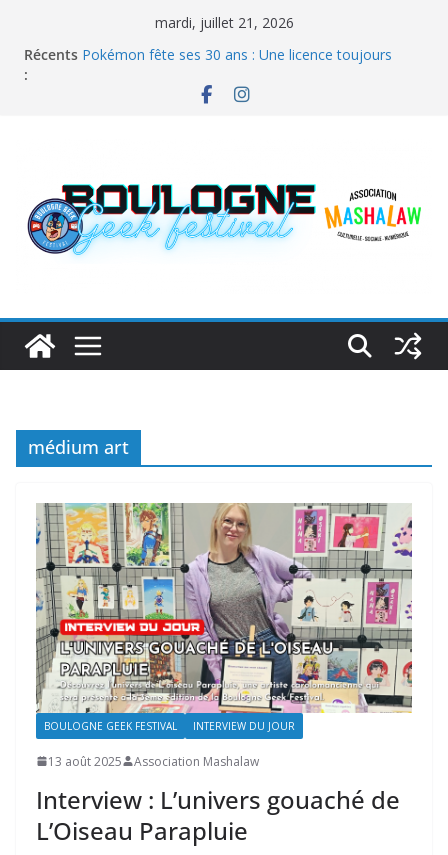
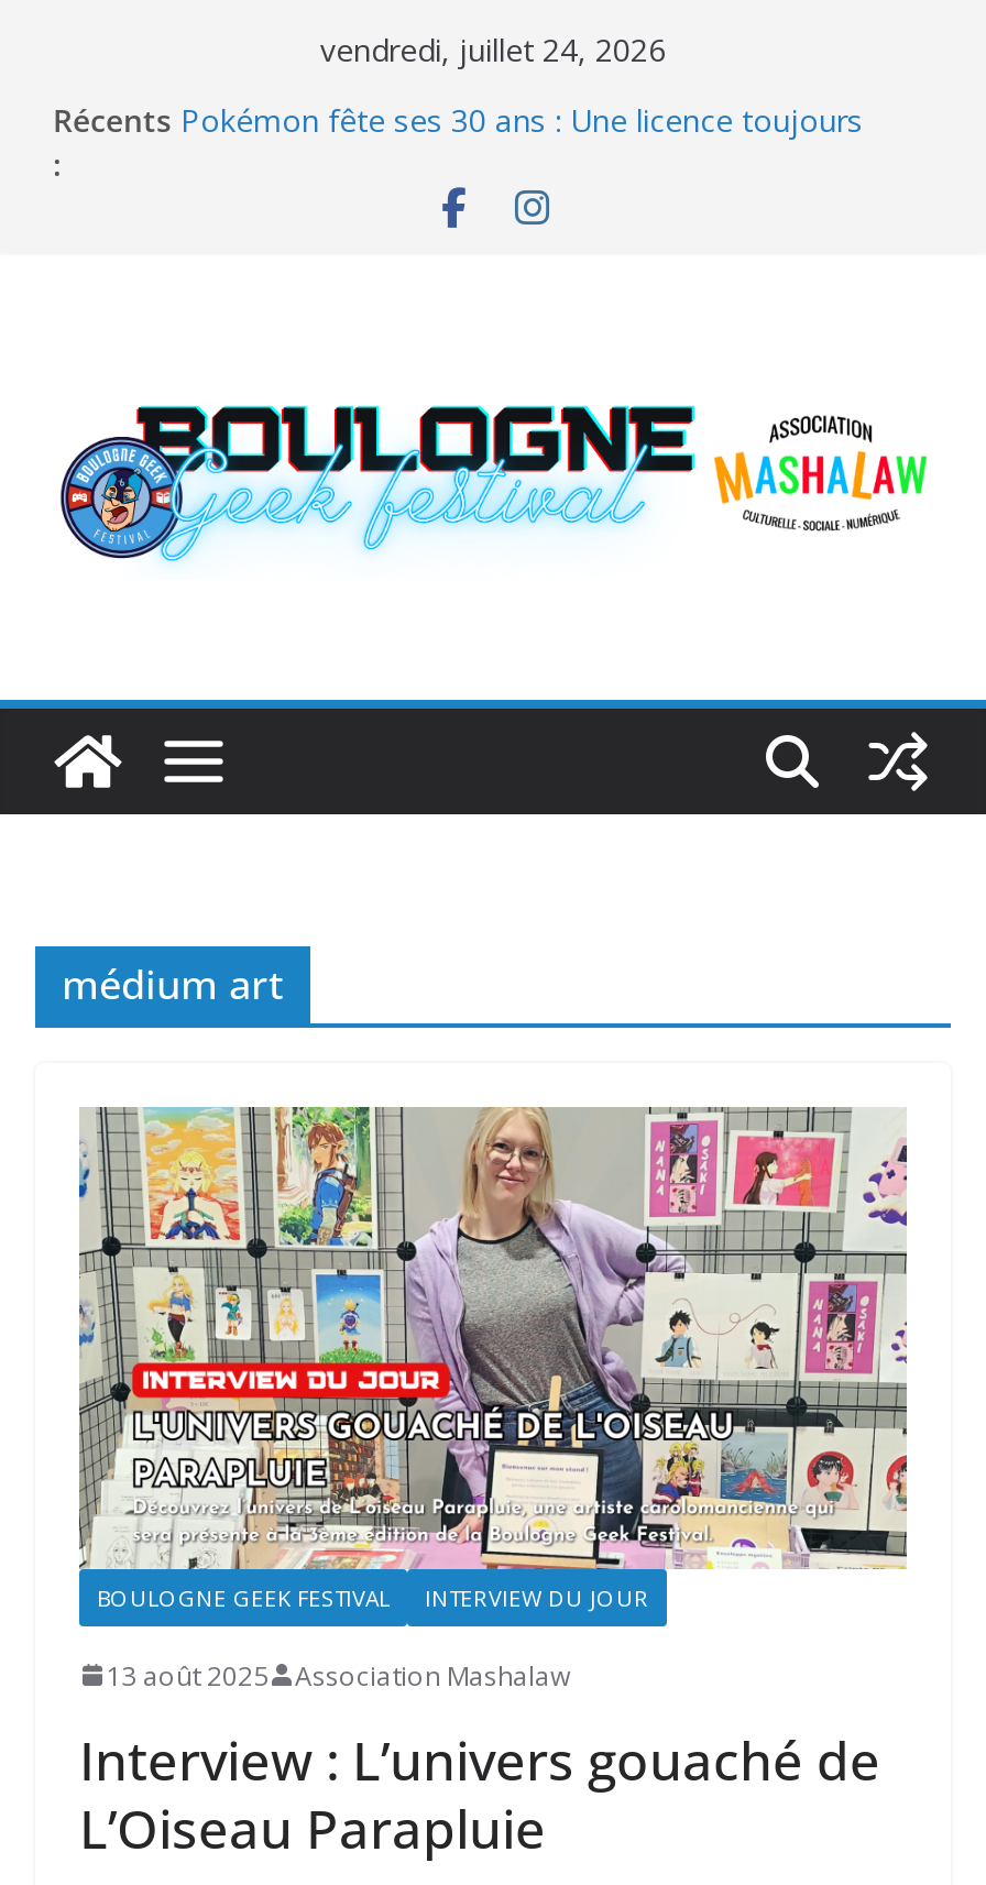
[154,13,293,32] mardi, juillet 21, 2026 -> [320,29,666,70] vendredi, juillet 24, 2026

